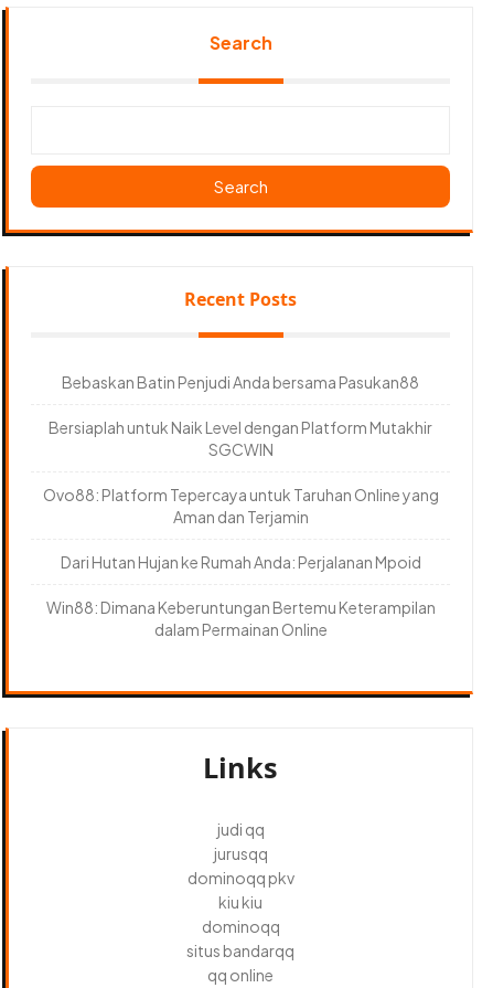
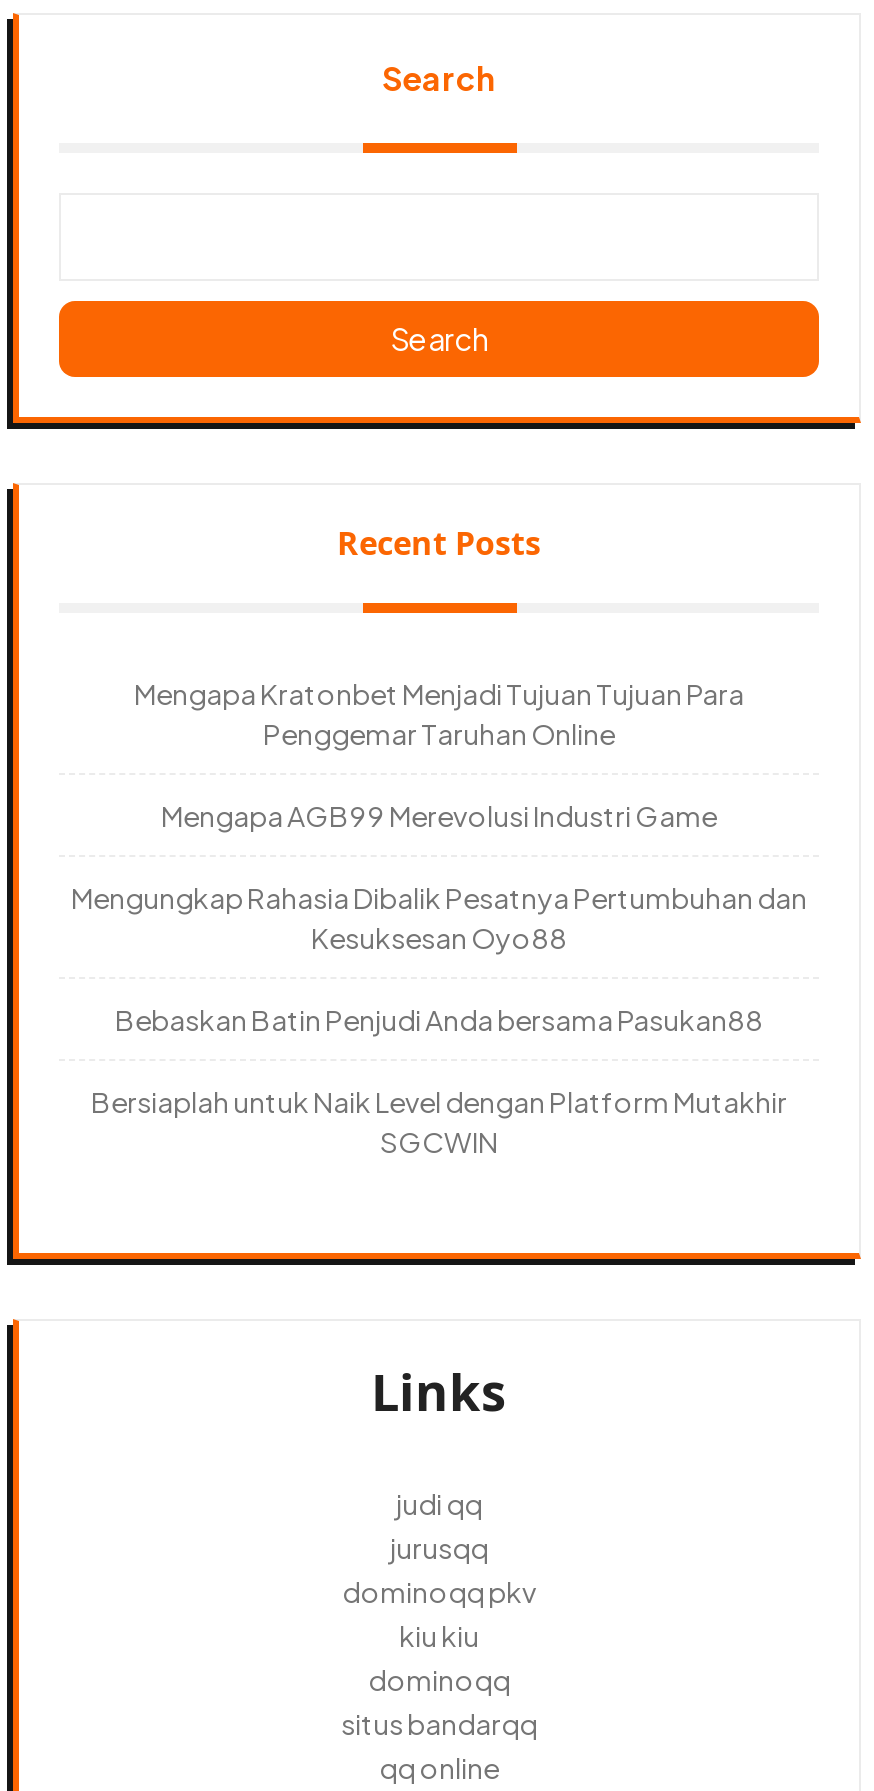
none -> [71,676,807,956] Mengapa Kratonbet Menjadi Tujuan Tujuan Para | Penggemar Taruhan Online | Mengapa AGB99 Merevolusi Industri Game | Mengungkap Rahasia Dibalik Pesatnya Pertumbuhan dan | Kesuksesan Oyo88
moved [49,372,432,460] -> [91,1002,787,1160]: Bebaskan Batin Penjudi Anda bersama Pasukan88 | Bersiaplah untuk Naik Level dengan Platform Mutakhir | SGCWIN
[42,485,438,640] Ovo88: Platform Tepercaya untuk Taruhan Online yang | Aman dan Terjamin | Dari Hutan Hujan ke Rumah Anda: Perjalanan Mpoid | Win88: Dimana Keberuntungan Bertemu Keterampilan | dalam Permainan Online -> none

